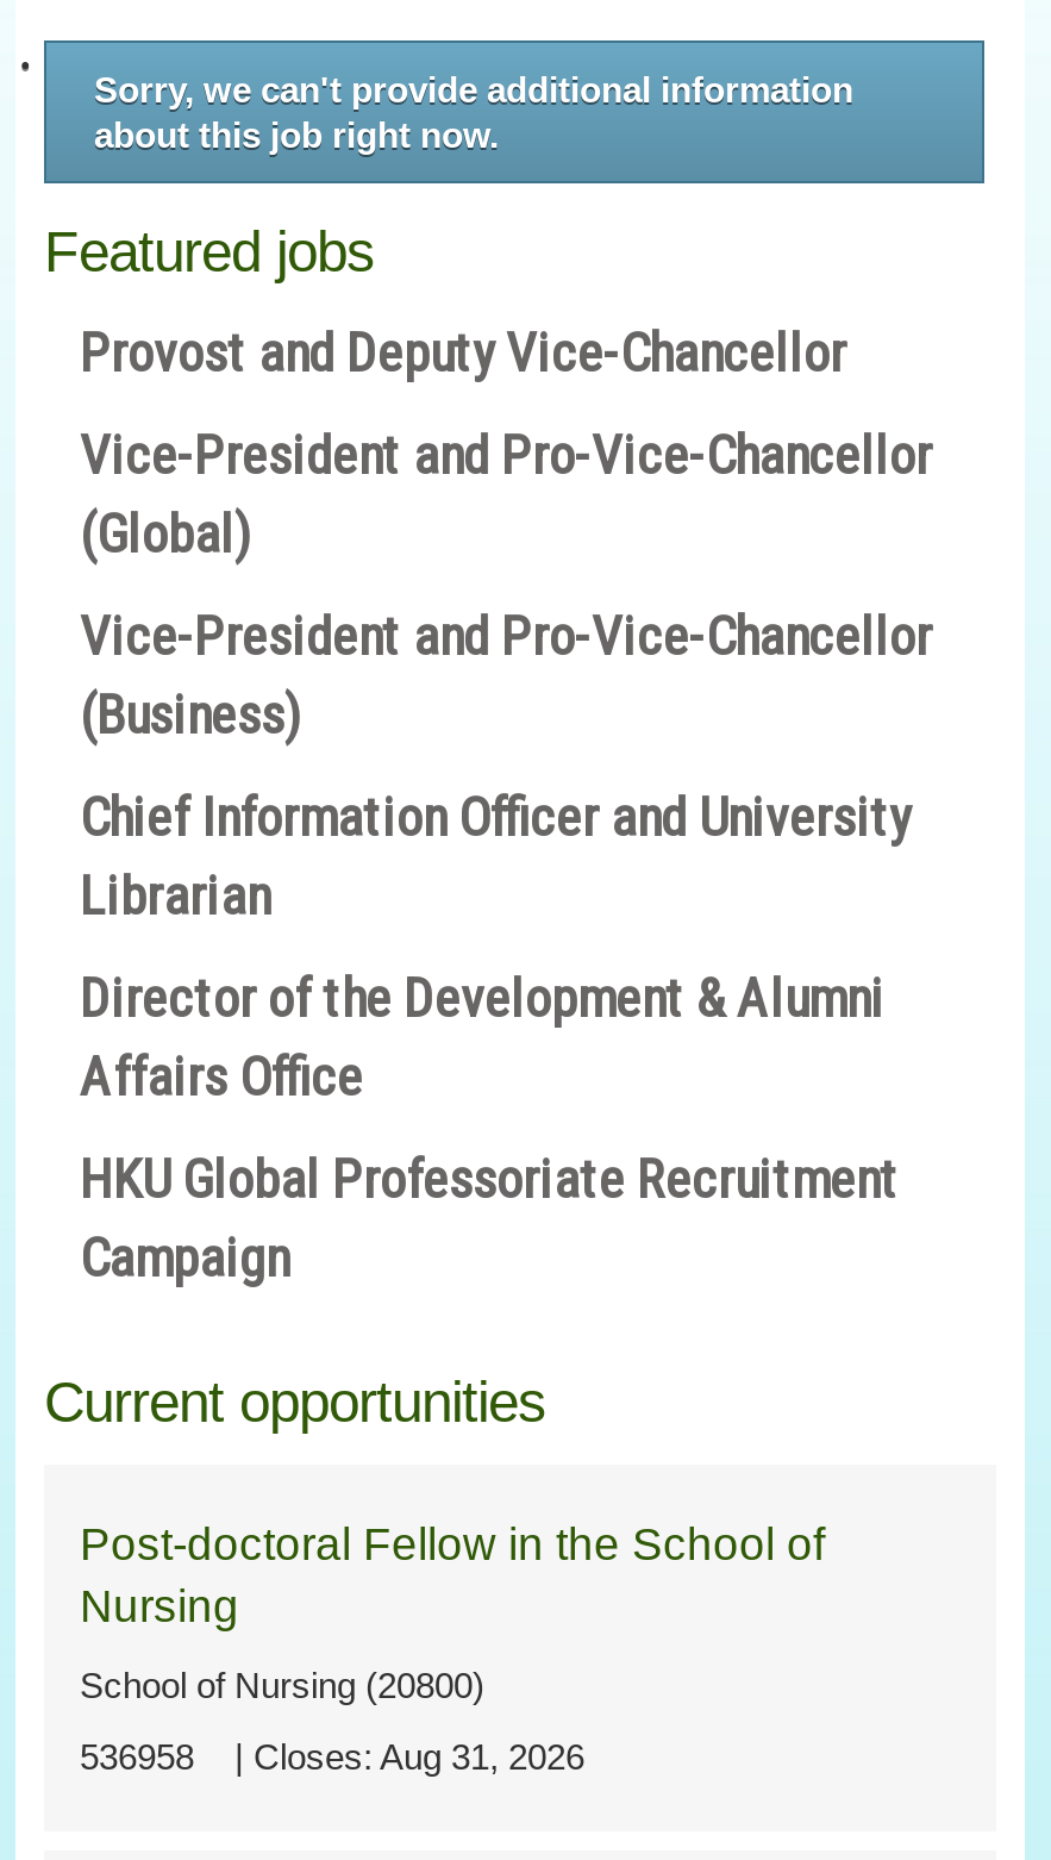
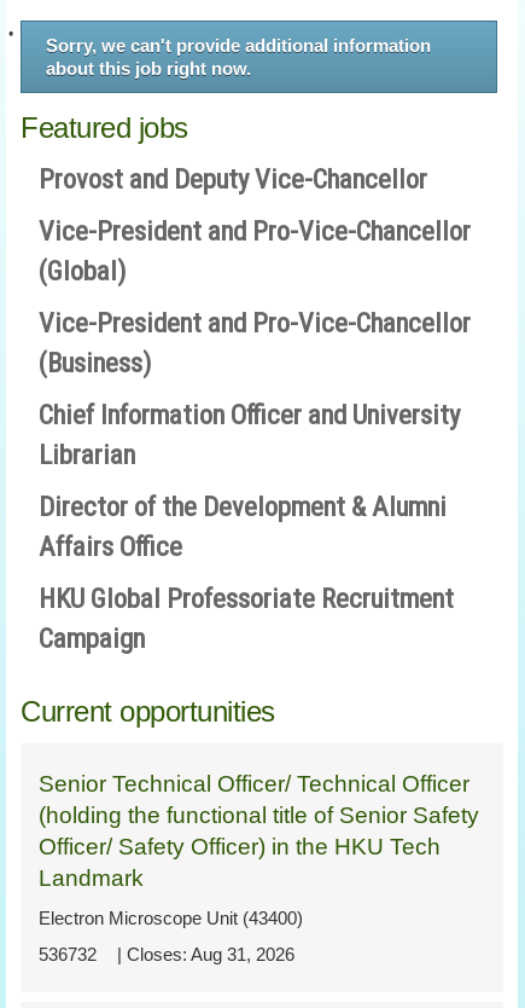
[80,1519,825,1631] Post-doctoral Fellow in the School of | Nursing -> [39,771,479,891] Senior Technical Officer/ Technical Officer | (holding the functional title of Senior Safety | Officer/ Safety Officer) in the HKU Tech | Landmark
[80,1665,484,1705] School of Nursing (20800) -> [39,908,303,928] Electron Microscope Unit (43400)
[80,1736,194,1777] 536958 -> [39,944,97,964] 536732

